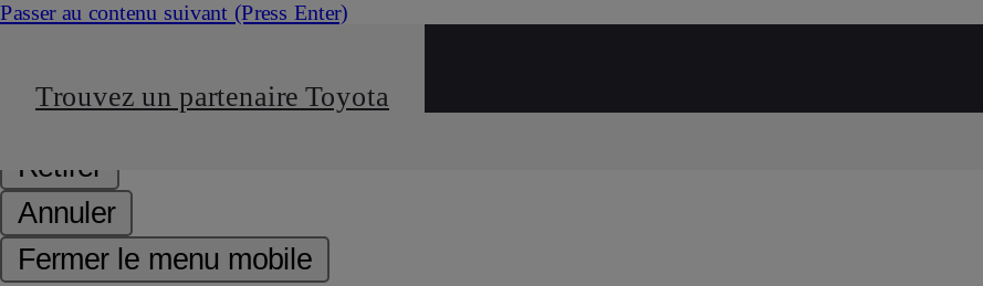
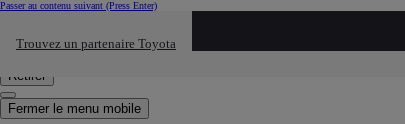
[18,197,115,230] Annuler -> none

